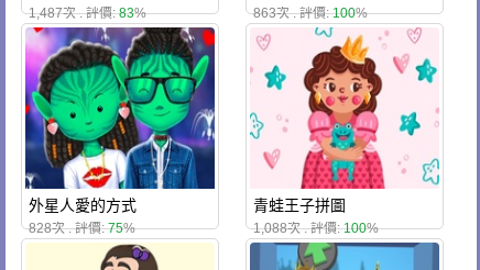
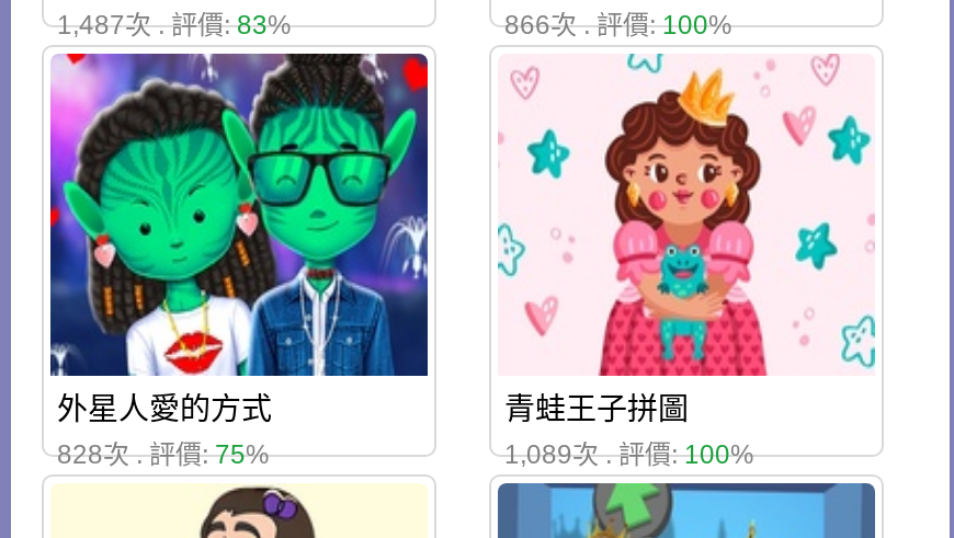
[253,5,368,21] 863次 . 評價: 100% -> [504,10,732,41] 866次 . 評價: 100%
[253,221,379,236] 1,088次 . 評價: 100% -> [504,439,754,470] 1,089次 . 評價: 100%

